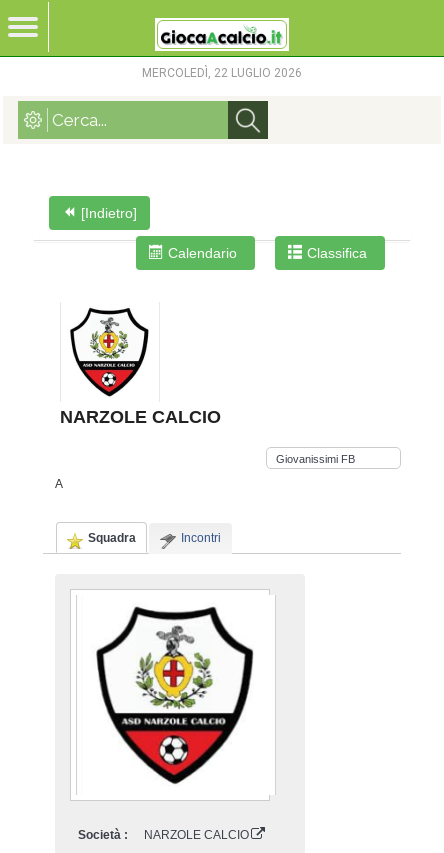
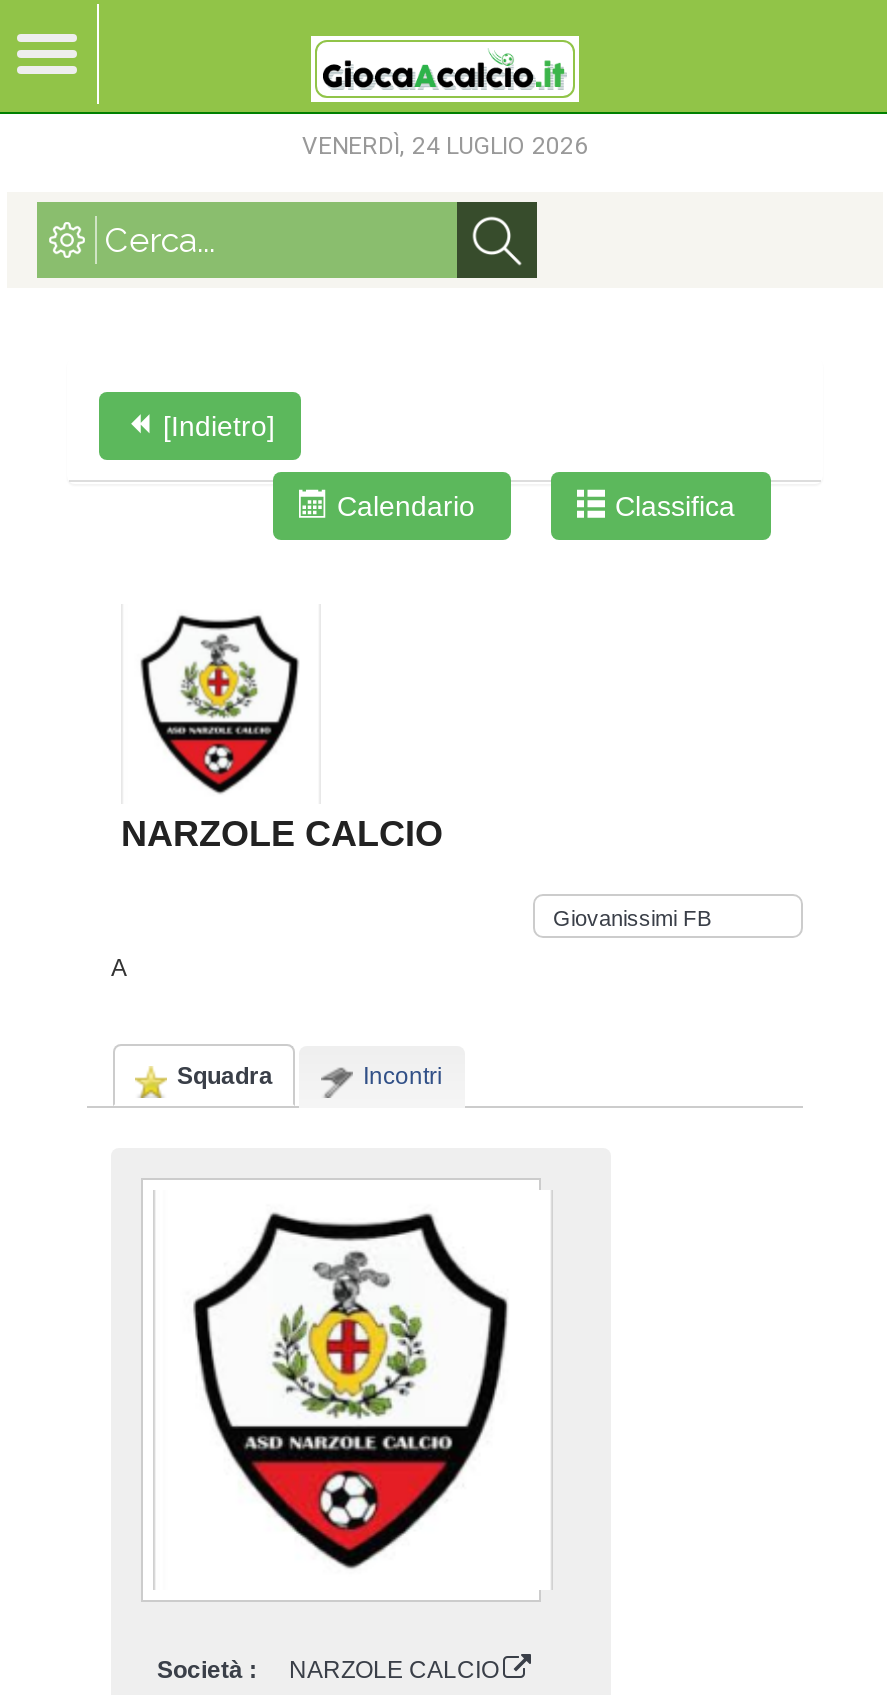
[142,66,302,80] MERCOLEDÌ, 22 LUGLIO 2026 -> [302,132,588,160] VENERDÌ, 24 LUGLIO 2026

